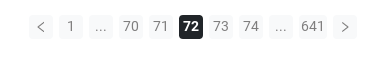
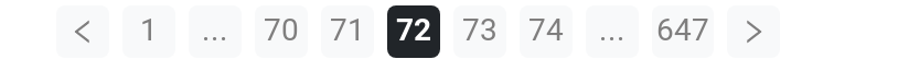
[301,18,325,34] 641 -> [656,12,709,47] 647

